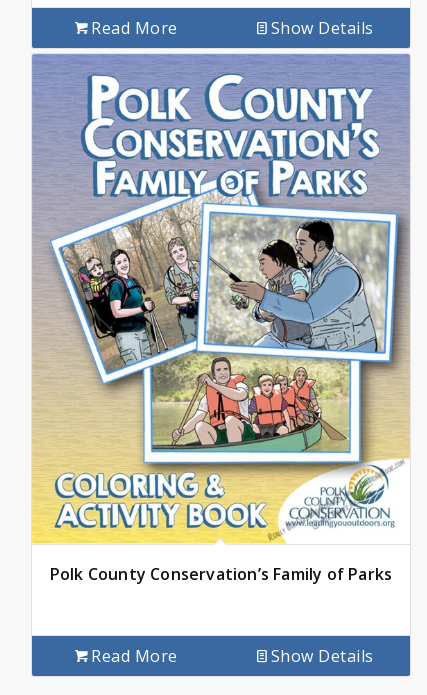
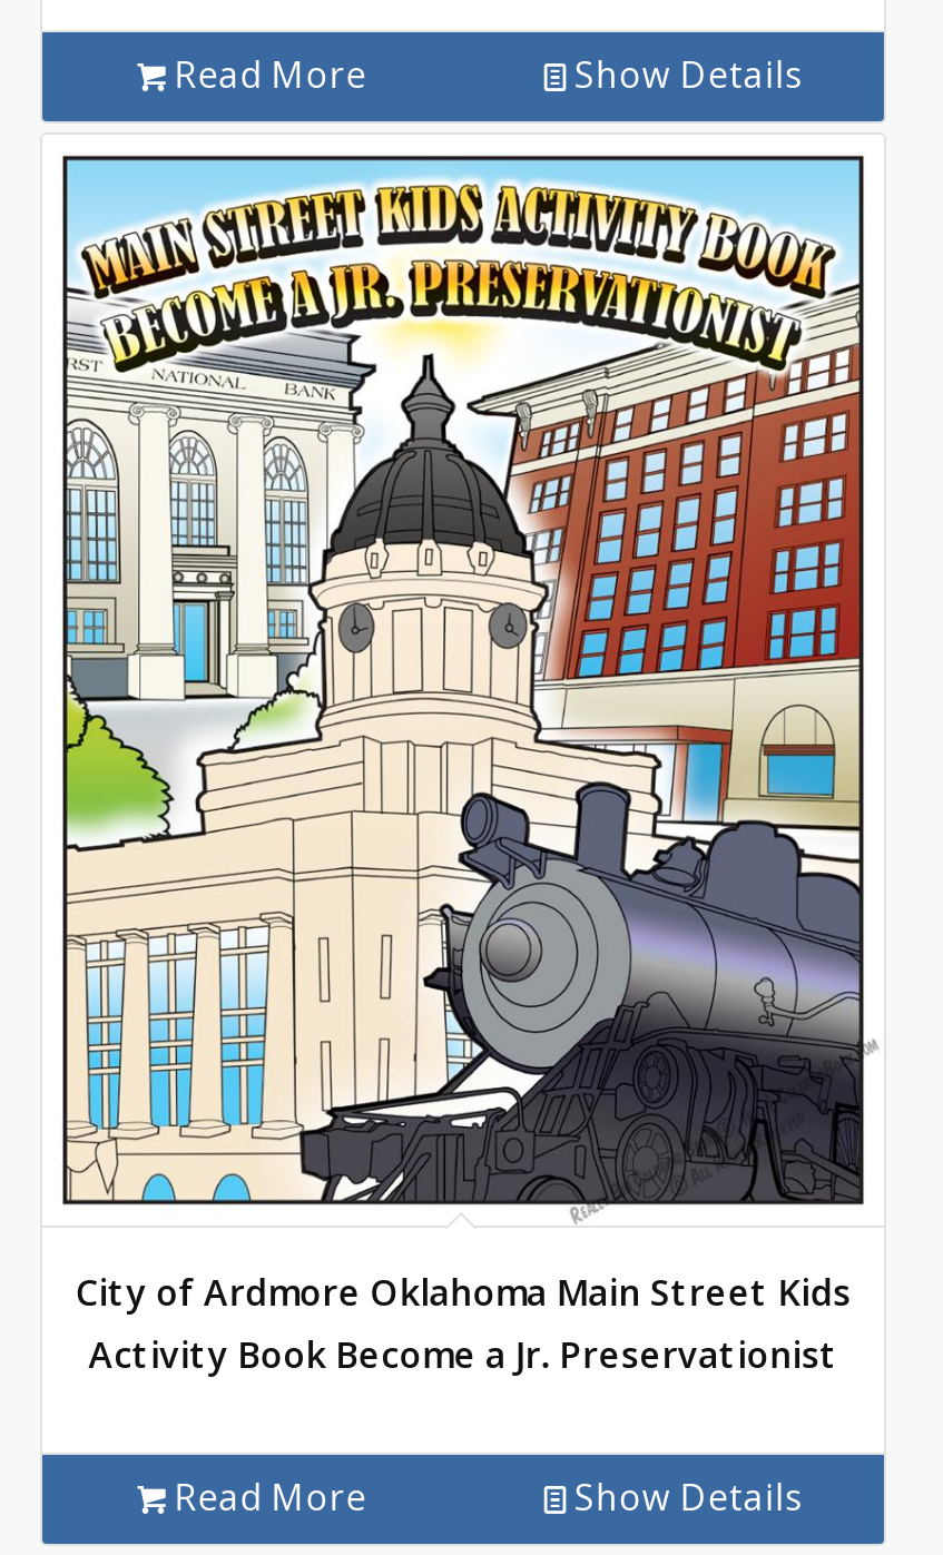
[31,53,411,585] [image] | Polk County Conservation’s Family of Parks -> [42,120,884,1379] [image] | City of Ardmore Oklahoma Main Street Kids | Activity Book Become a Jr. Preservationist

